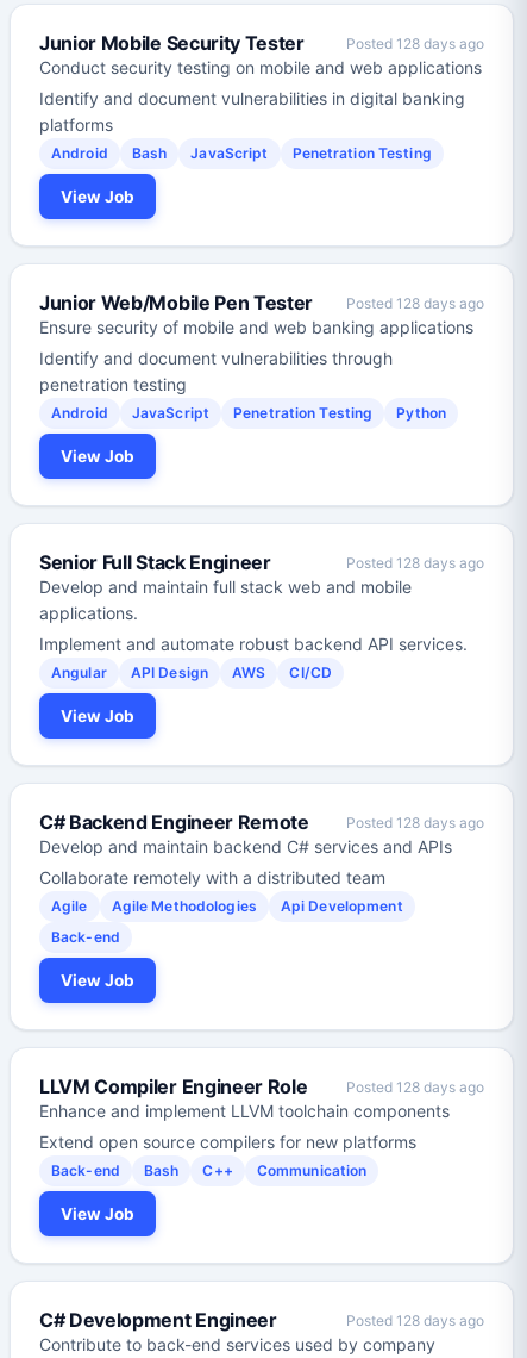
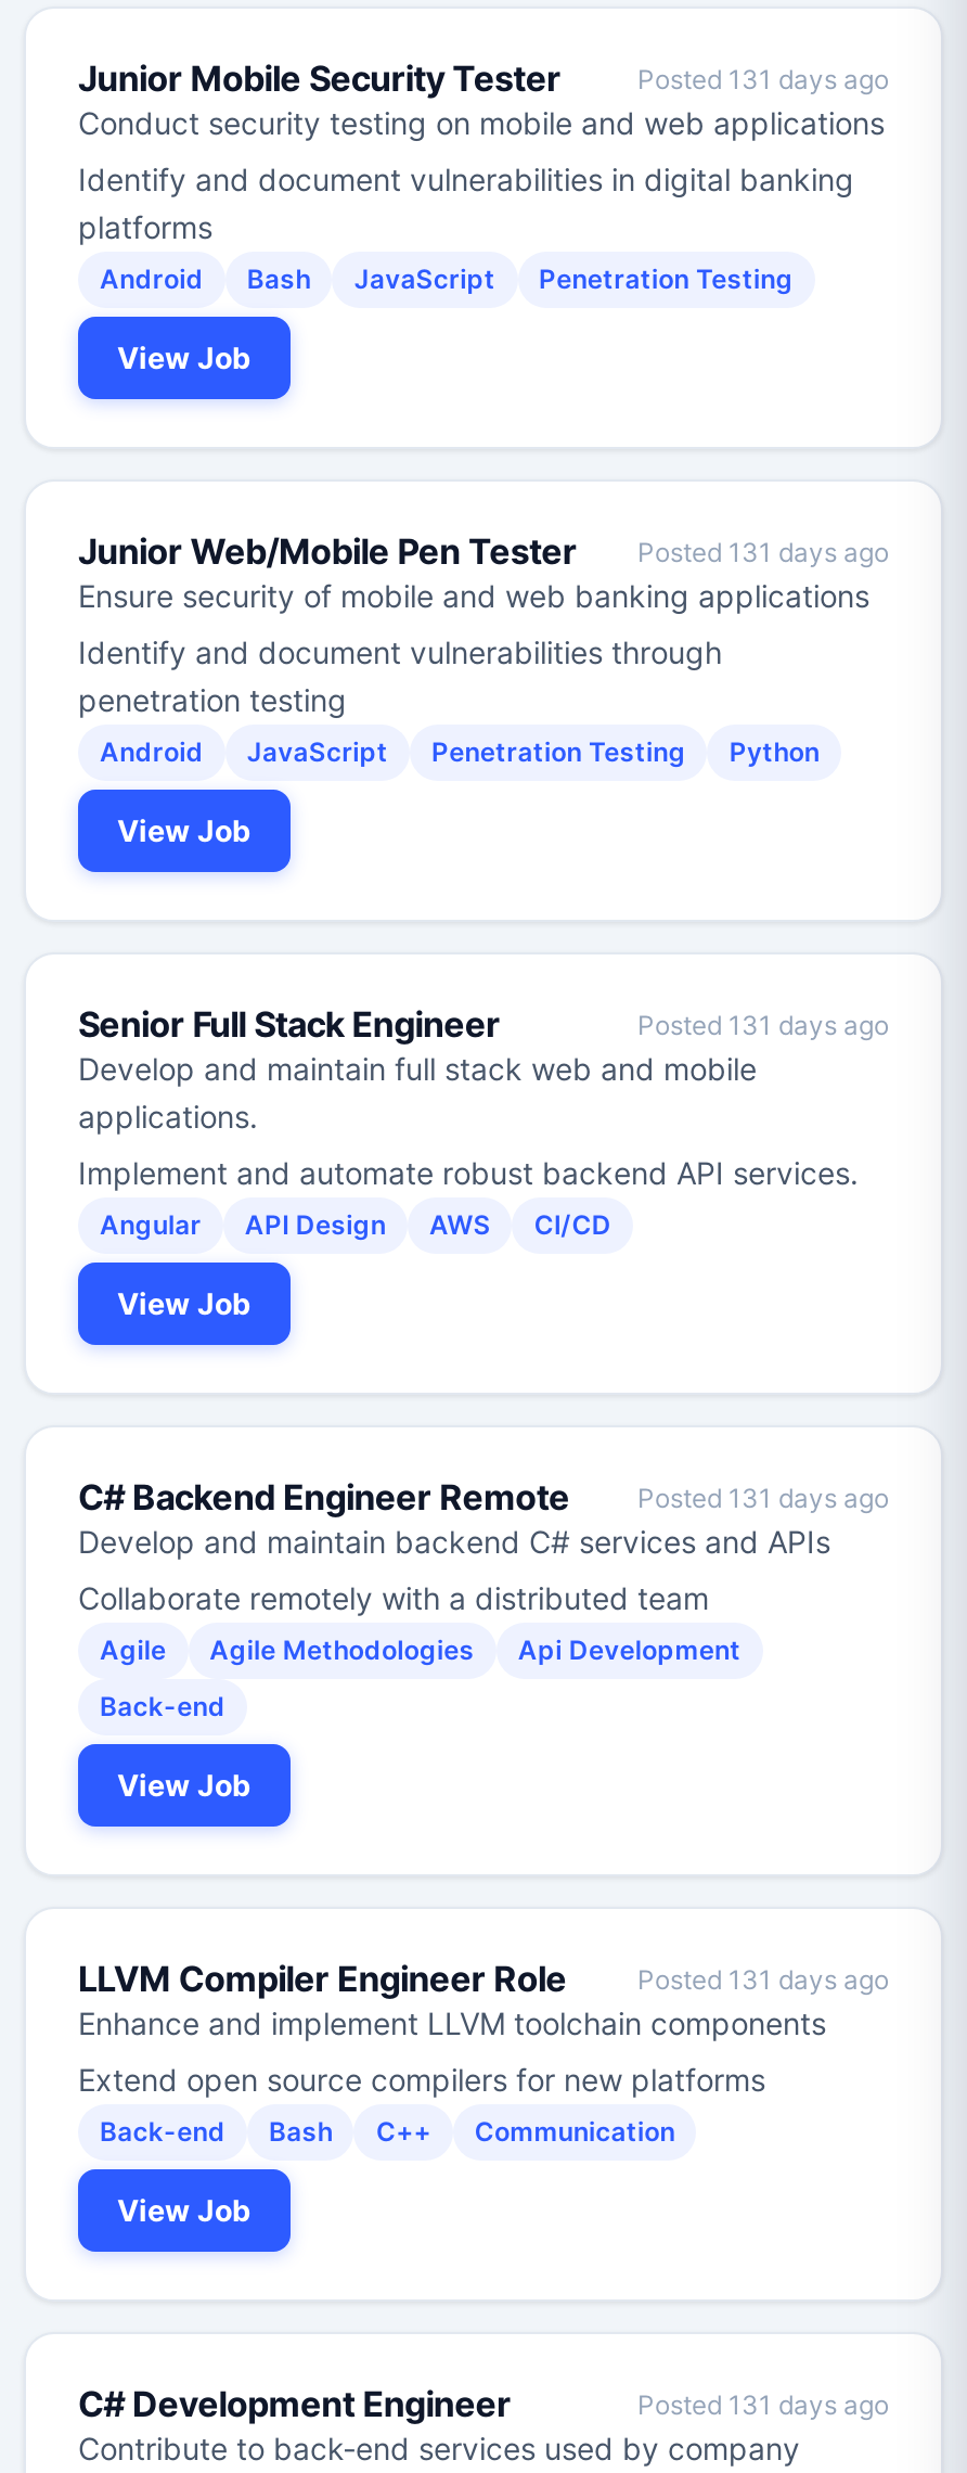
[346,35,484,52] Posted 128 days ago -> [637,63,889,95] Posted 131 days ago
[346,294,484,312] Posted 128 days ago -> [637,536,889,568] Posted 131 days ago
[346,554,484,572] Posted 128 days ago -> [637,1009,889,1041] Posted 131 days ago
[346,814,484,831] Posted 128 days ago -> [637,1482,889,1514] Posted 131 days ago
[346,1078,484,1096] Posted 128 days ago -> [637,1963,889,1996] Posted 131 days ago
[346,1312,484,1329] Posted 128 days ago -> [637,2388,889,2421] Posted 131 days ago

